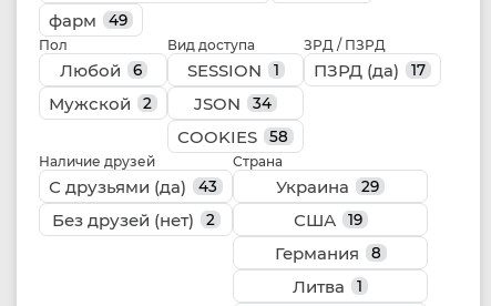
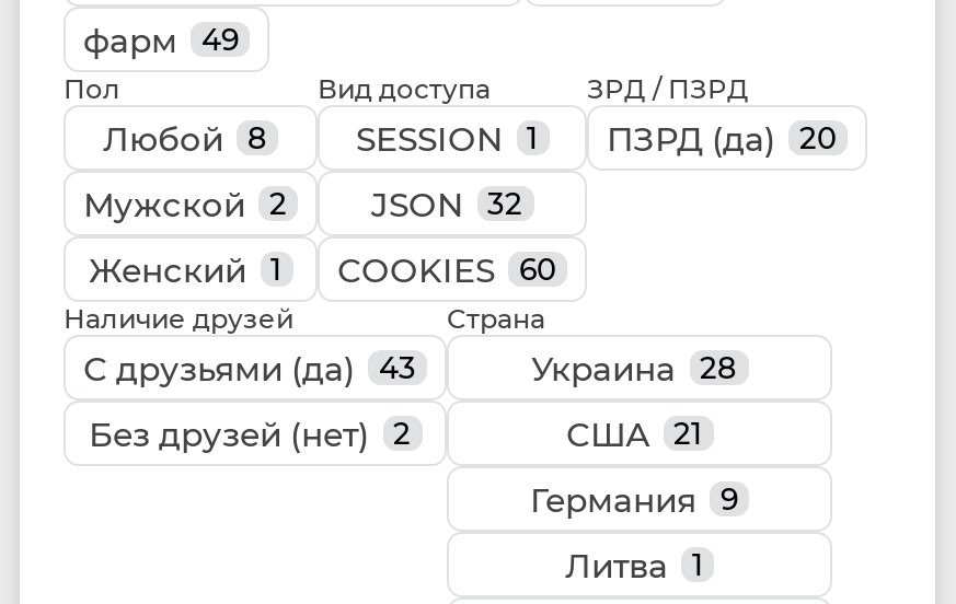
[59,60,141,81] Любой 6 -> [103,118,267,160] Любой 8
[187,60,426,81] SESSION 1 ПЗРД (да) 17 -> [356,118,837,160] SESSION 1 ПЗРД (да) 20
[194,93,272,114] JSON 34 -> [371,184,522,225] JSON 32
[269,128,288,146] 58 -> [519,253,556,288] 60
none -> [89,249,281,291] Женский | 1
[276,176,379,197] Украина 29 -> [531,348,737,389] Украина 28
[293,209,362,230] США 19 -> [566,413,702,455] США 21
[274,243,381,264] Германия 8 -> [530,479,738,521] Германия 9

